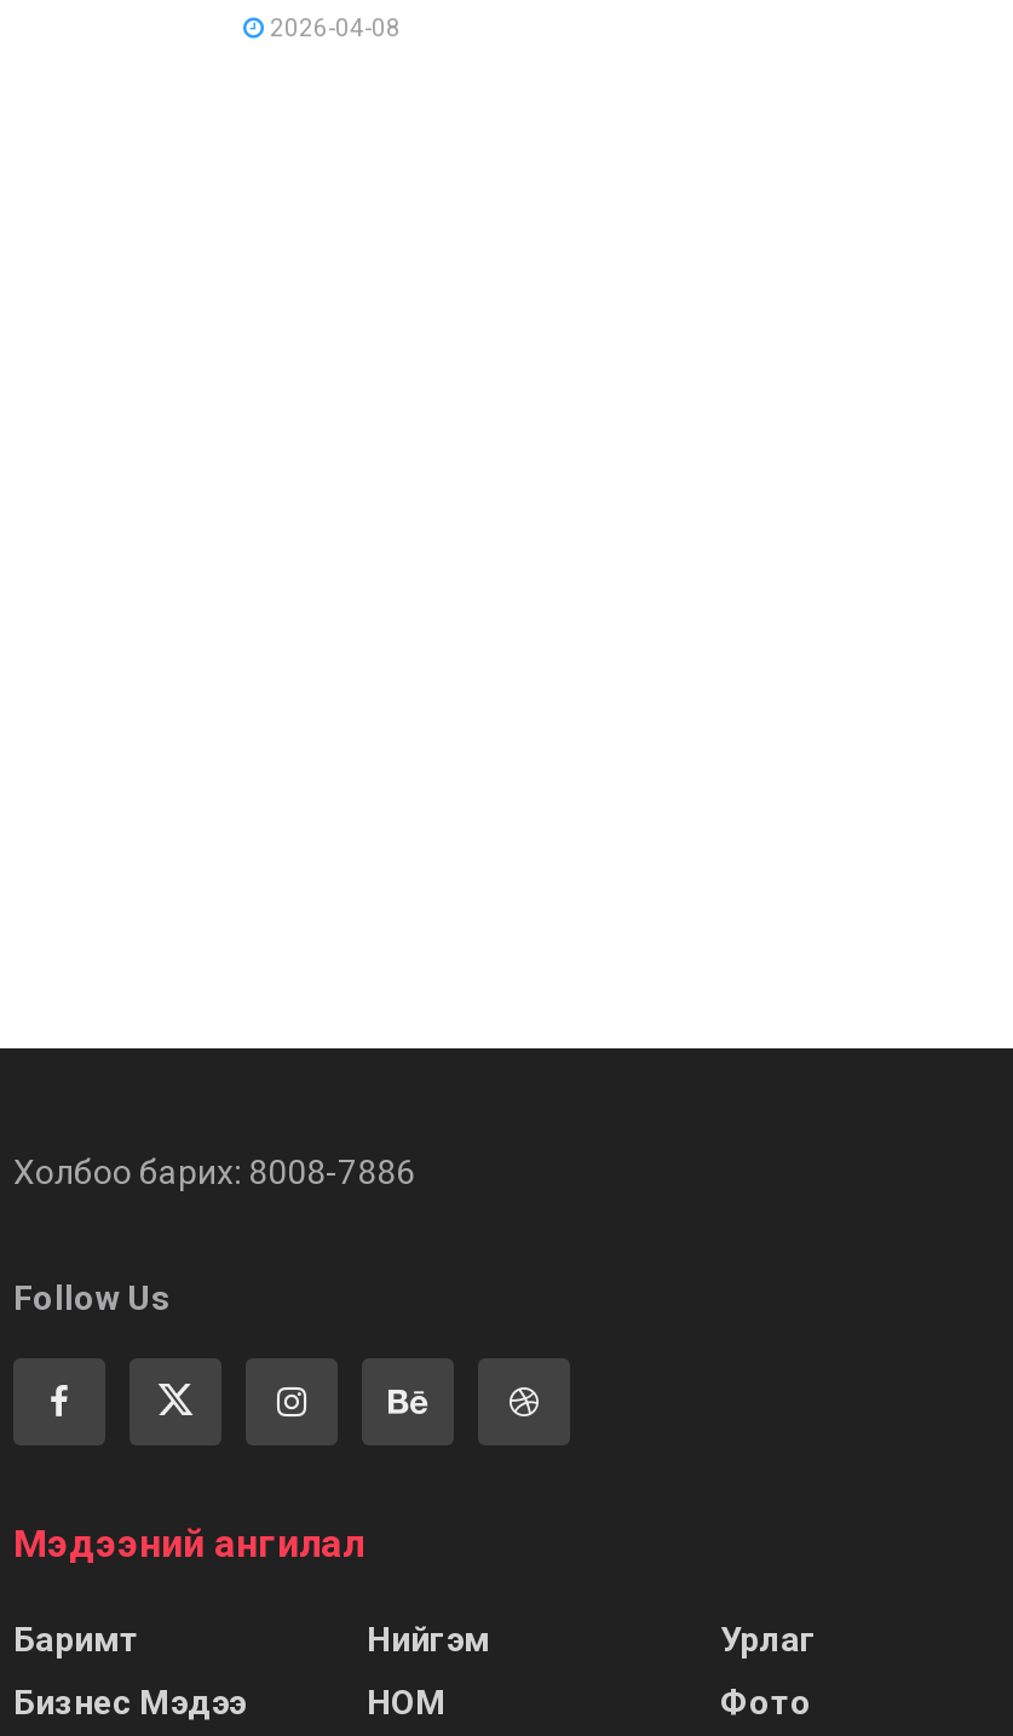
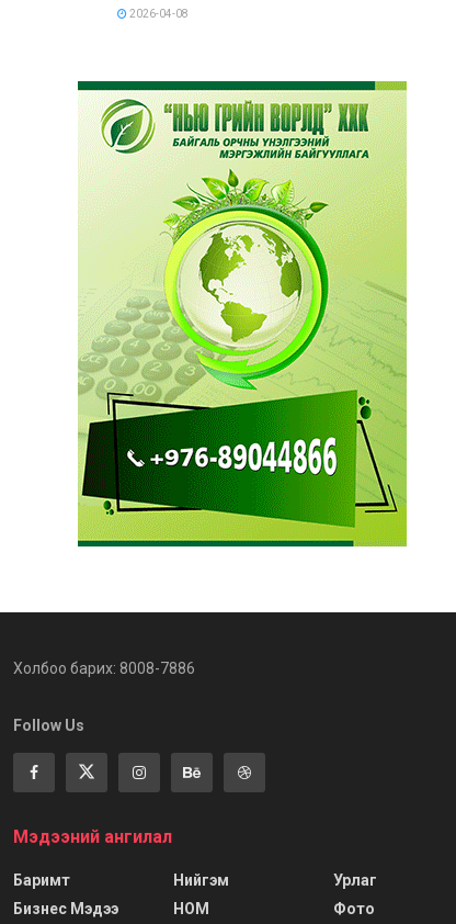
none -> [77,80,408,548] [image]

